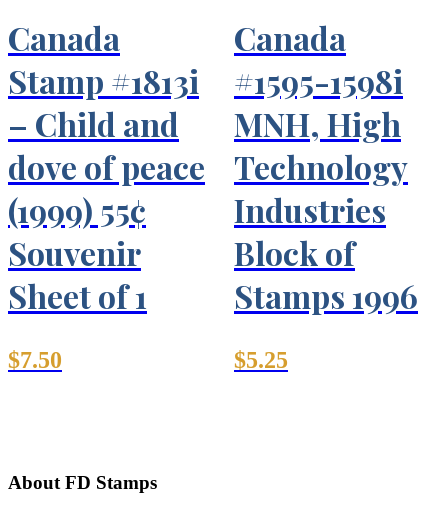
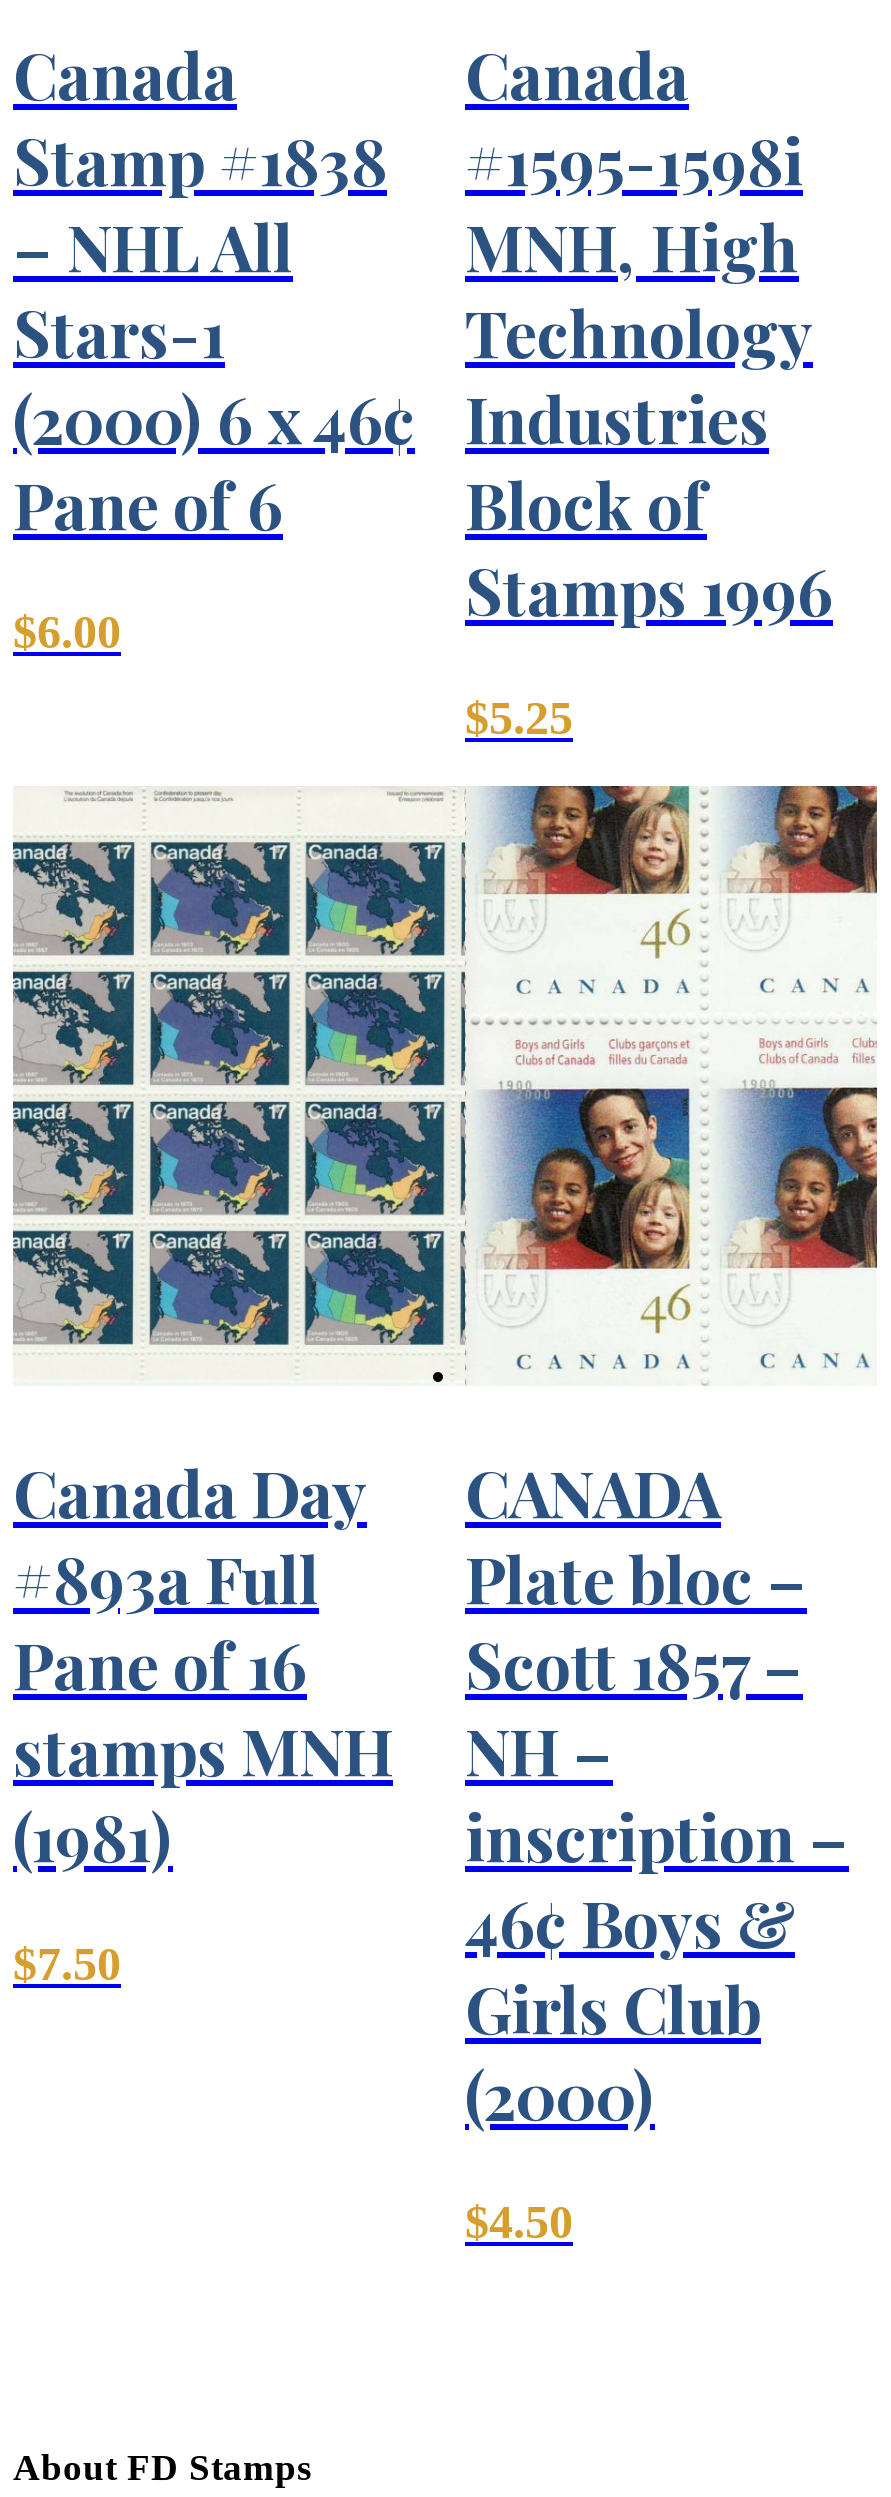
[8,59,205,317] Stamp #1813i | – Child and | dove of peace | (1999) 55¢ | Souvenir | Sheet of 1 -> [13,116,415,546] Stamp #1838 | – NHL All | Stars-1 | (2000) 6 x 46¢ | Pane of 6
[8,347,62,373] $7.50 -> [13,606,121,658] $6.00
none -> [11,783,879,1989] [image] | Canada Day | #893a Full | Pane of 16 | stamps MNH | (1981) | $7.50
none -> [465,1447,849,2247] CANADA | Plate bloc – | Scott 1857 – | NH – | inscription – | 46¢ Boys & | Girls Club | (2000) | $4.50

